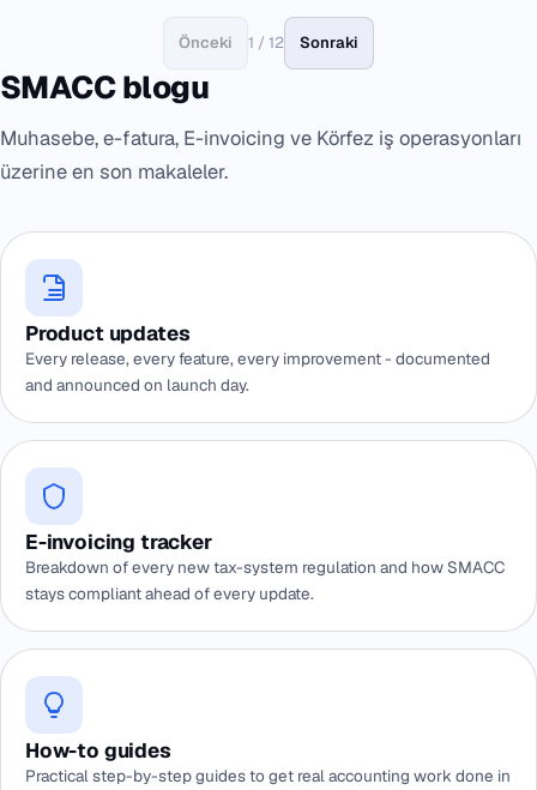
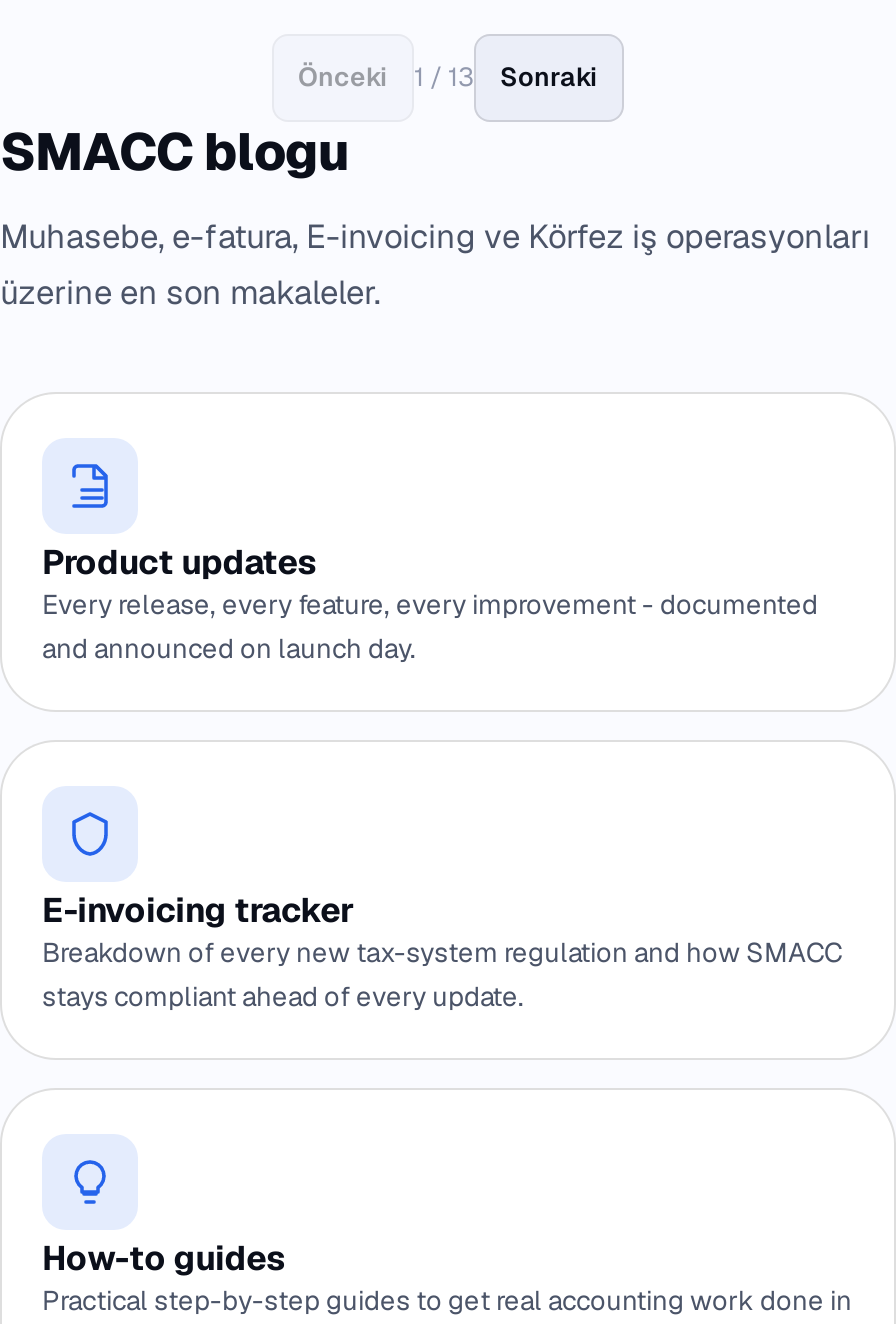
[179,33,358,53] Önceki 1 / 12 Sonraki -> [298,60,598,94] Önceki 1 / 13 Sonraki

